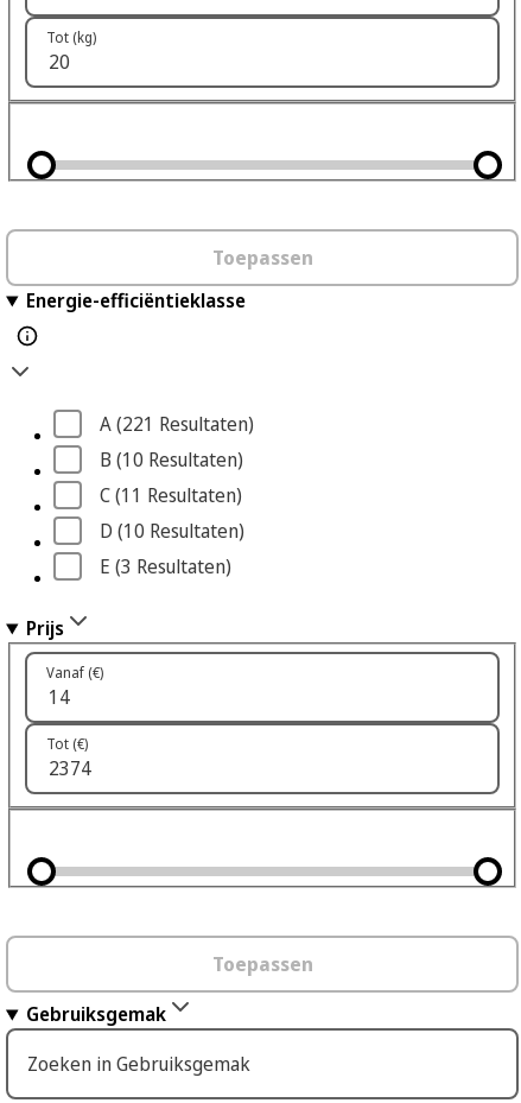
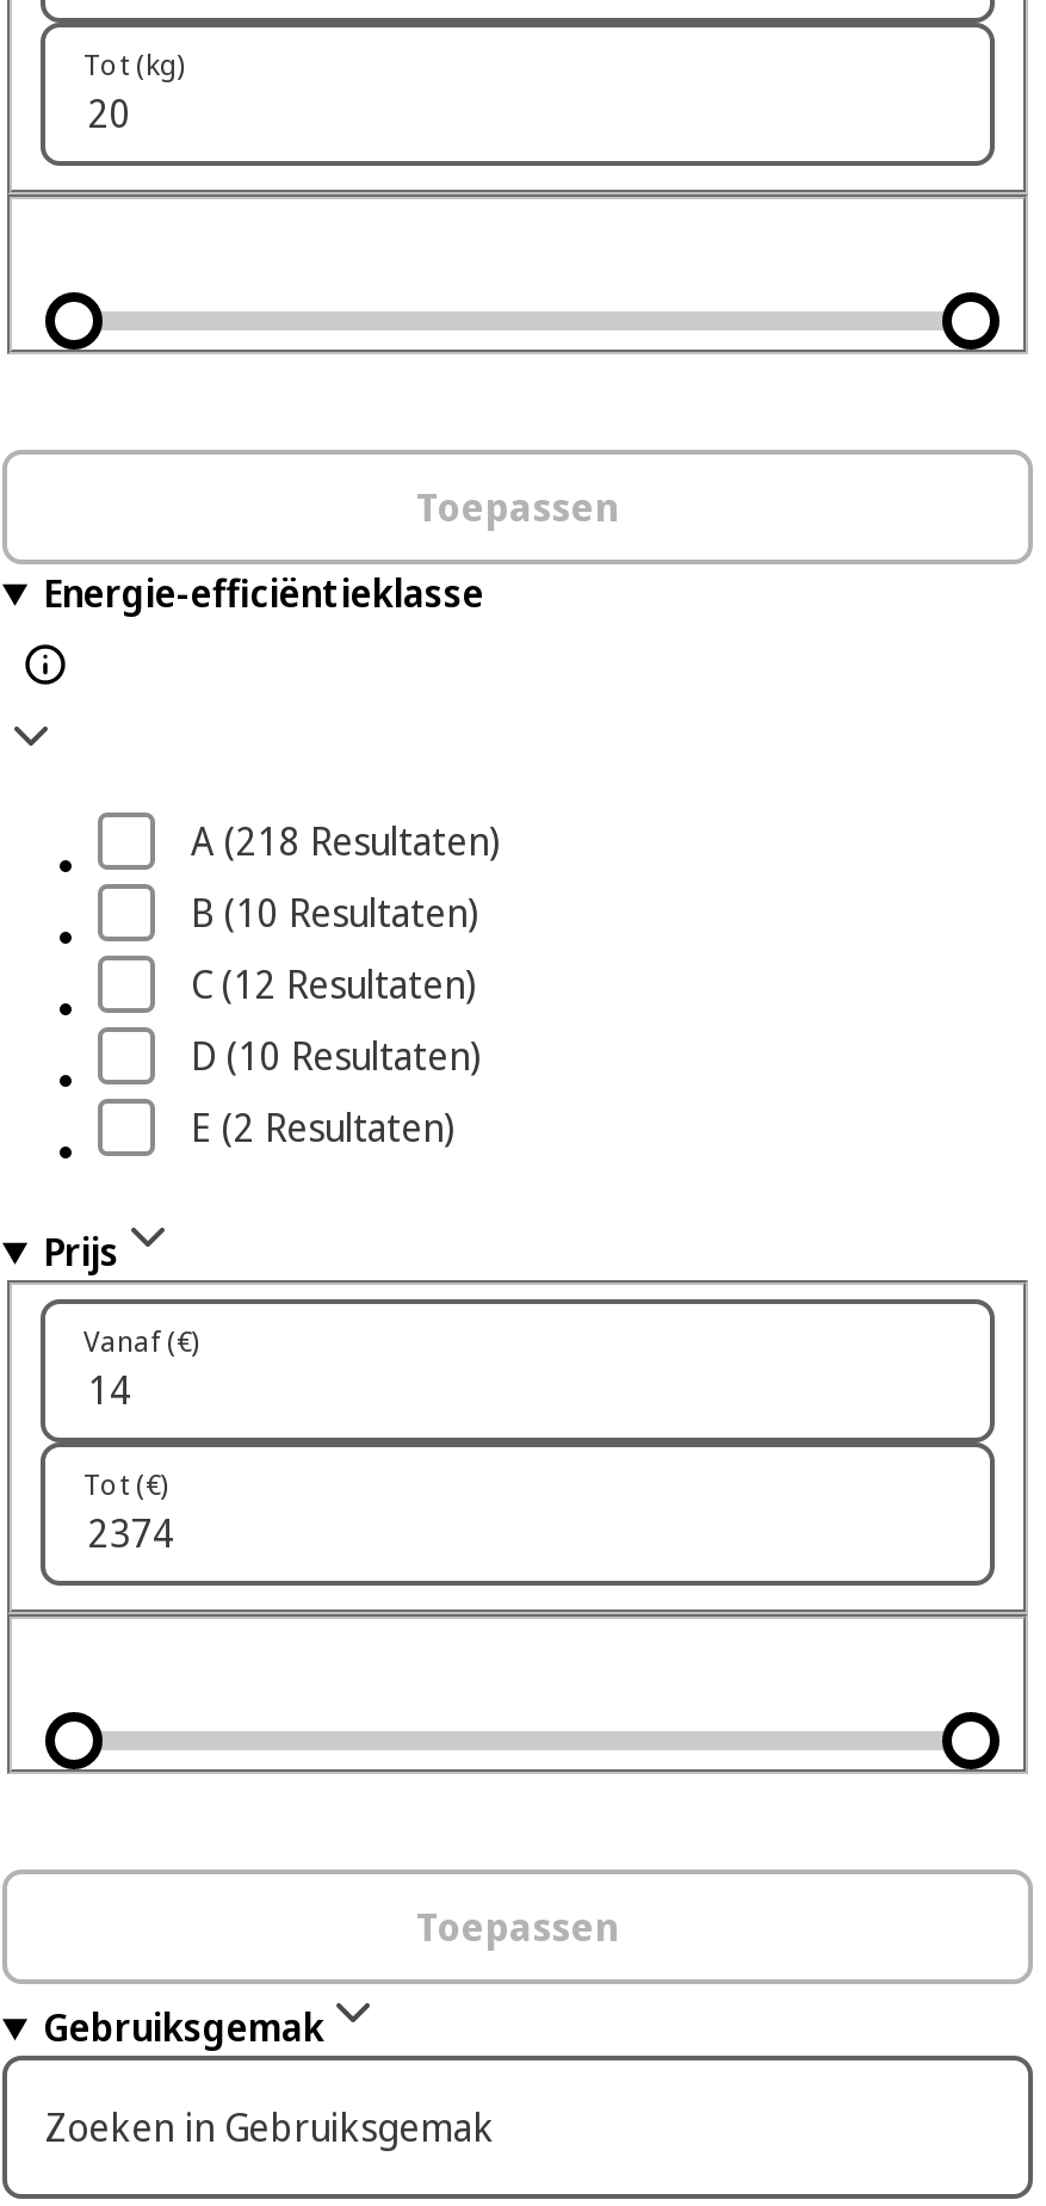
[100,411,254,437] A (221 Resultaten) -> [191,815,501,868] A (218 Resultaten)
[100,482,242,508] C (11 Resultaten) -> [191,959,477,1011] C (12 Resultaten)
[100,554,231,580] E (3 Resultaten) -> [191,1102,456,1154] E (2 Resultaten)

